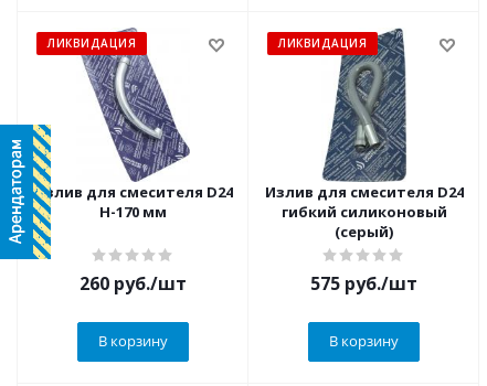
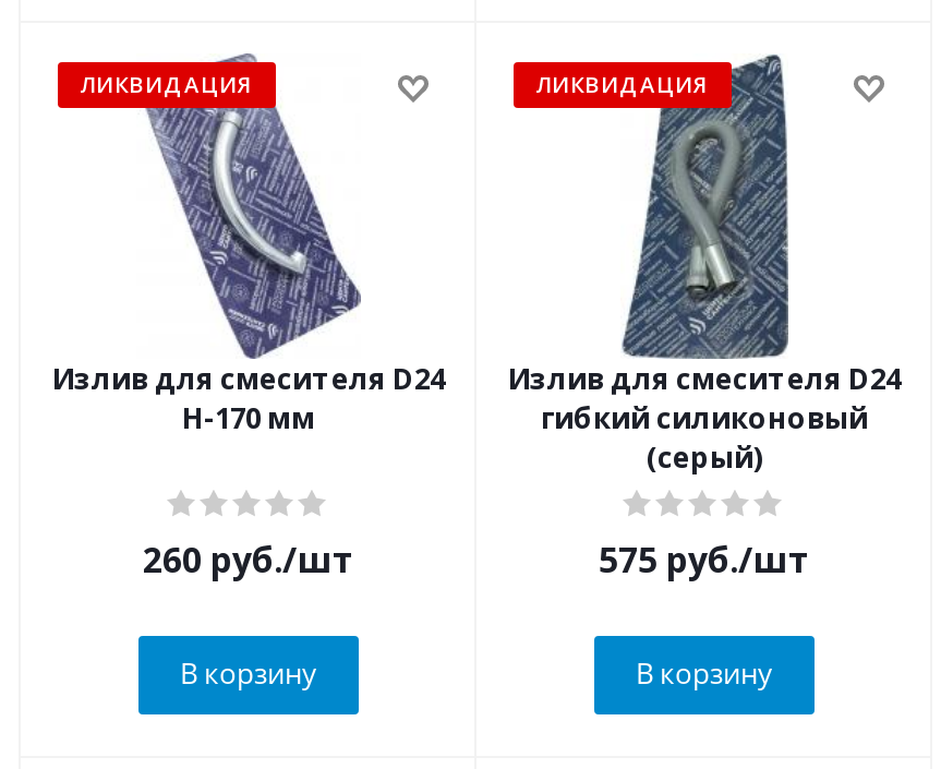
[3,124,52,260] [image] -> none

